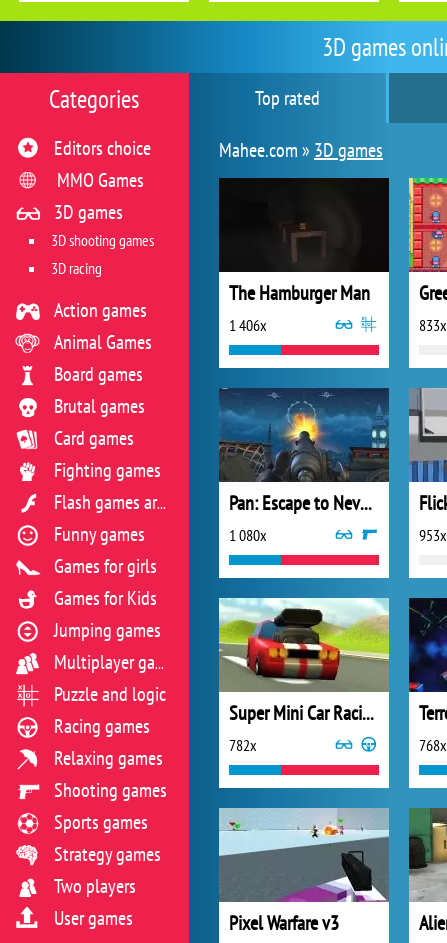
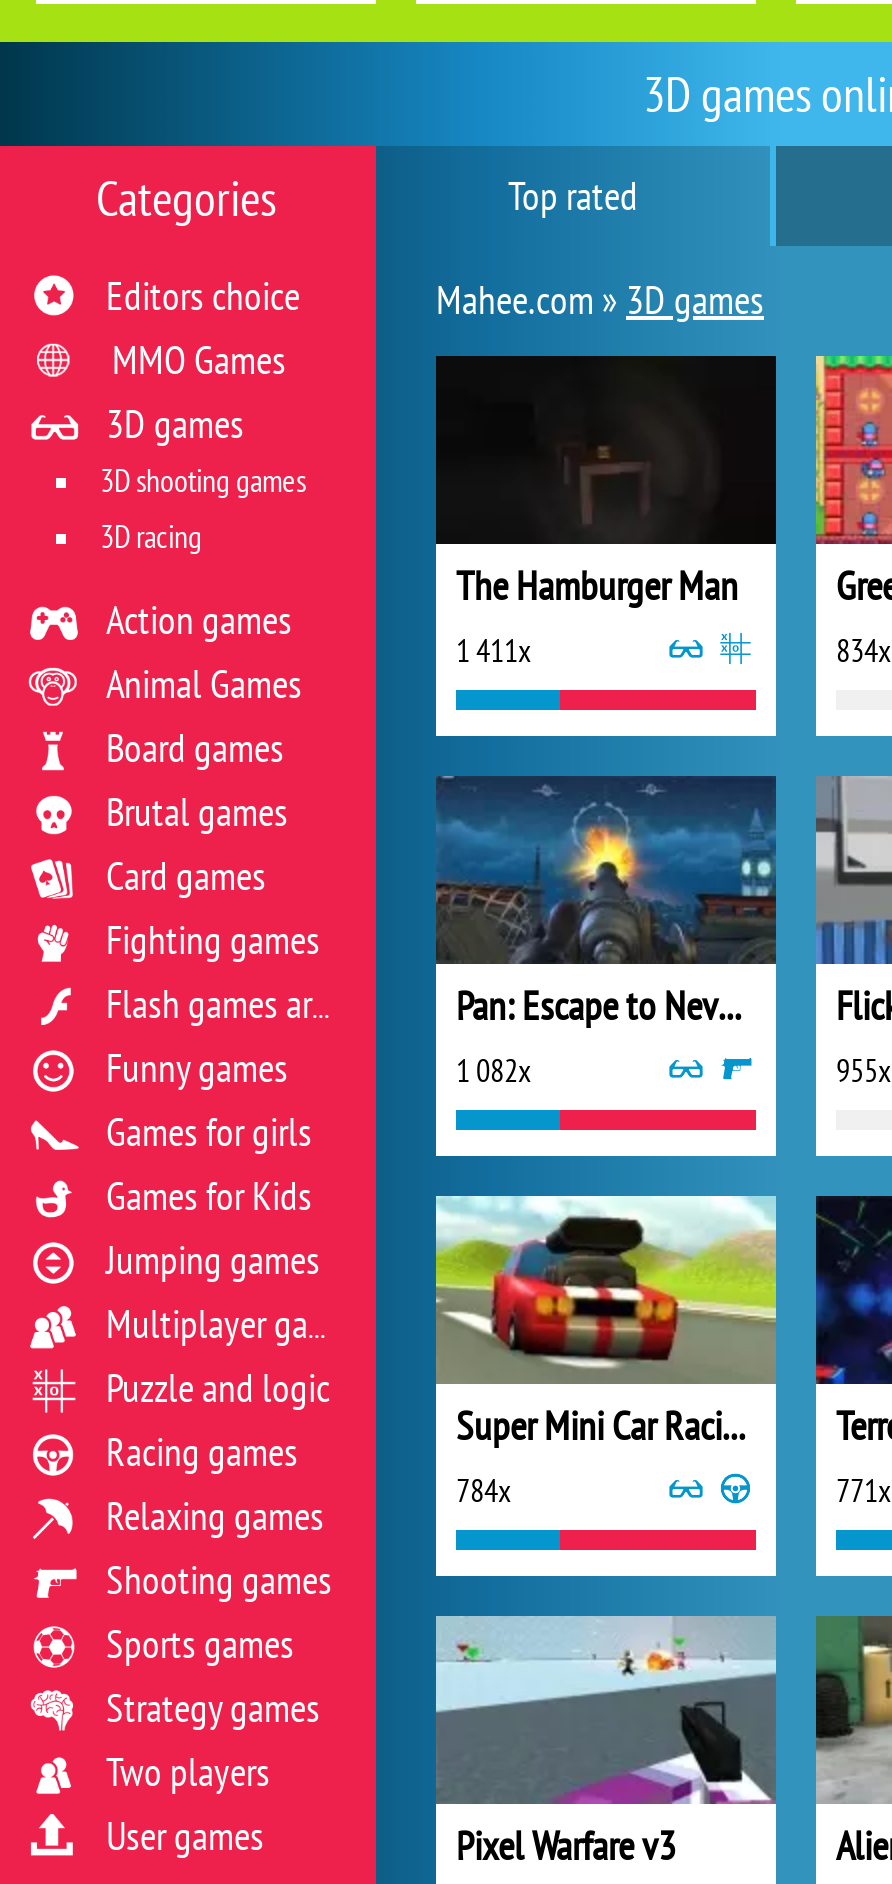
[229,315,267,335] 1 406x -> [456,630,532,670] 1 411x
[419,315,447,335] 833x -> [836,630,892,670] 834x
[229,525,447,545] 1 080x | 953x -> [456,1050,892,1090] 1 082x | 955x
[229,735,257,755] 782x -> [456,1470,512,1510] 784x
[419,735,447,755] 768x -> [836,1470,892,1510] 771x

